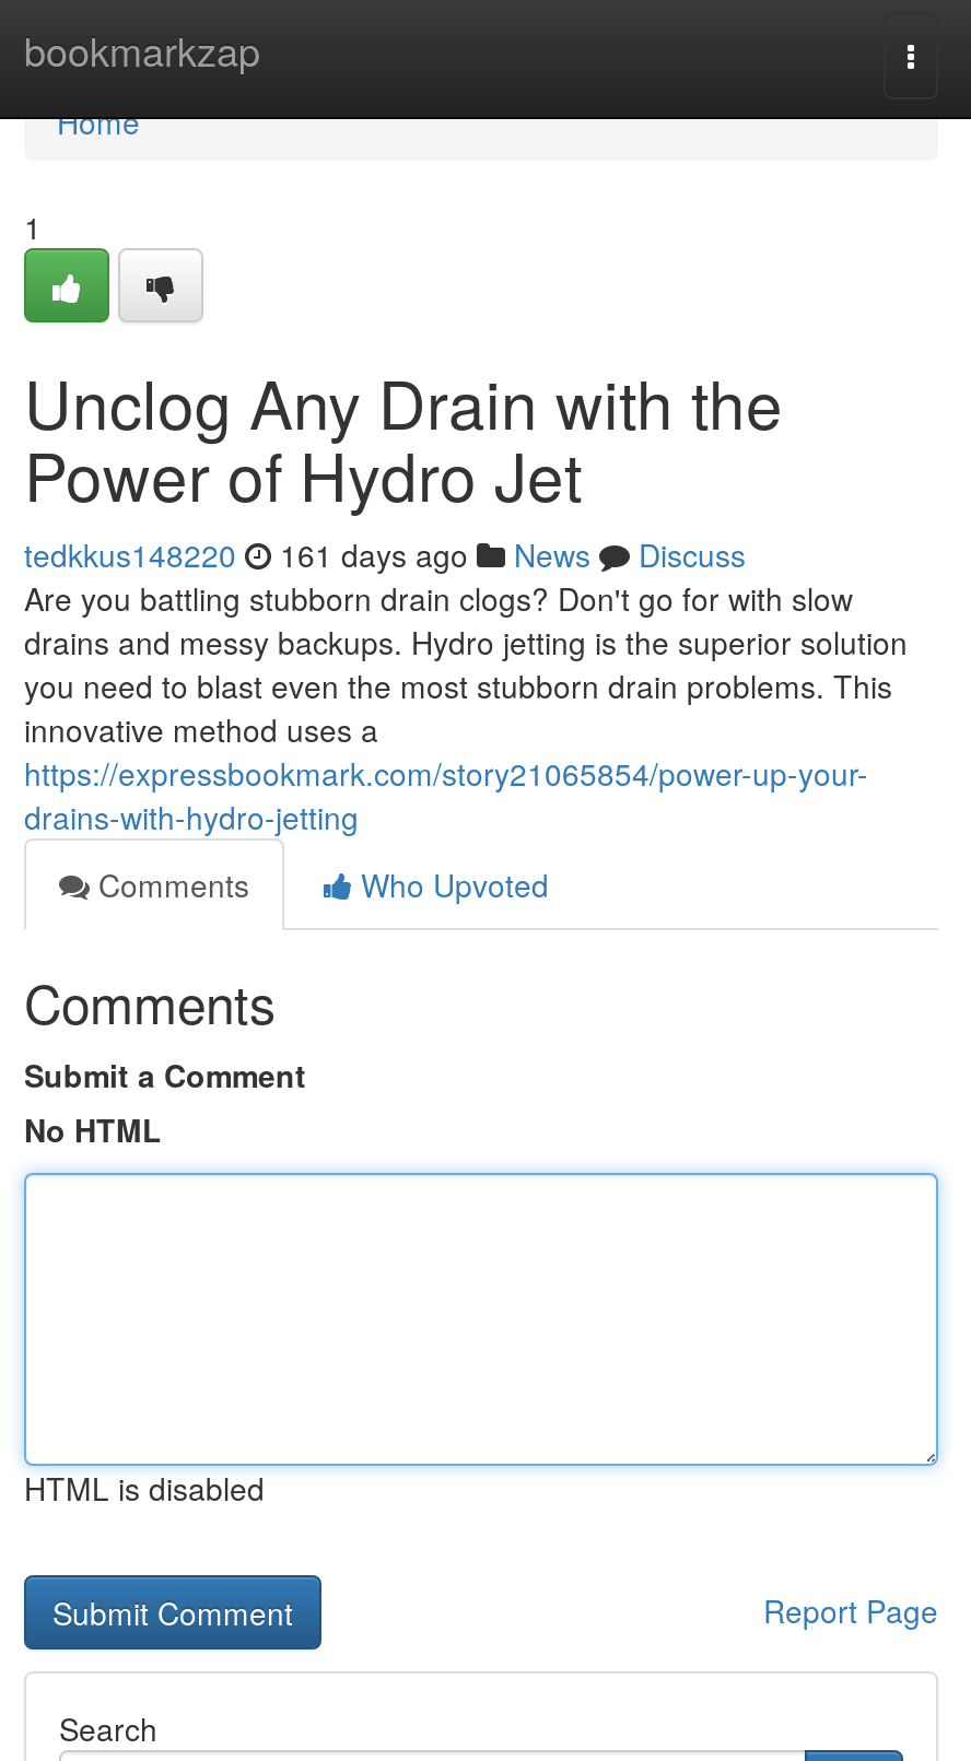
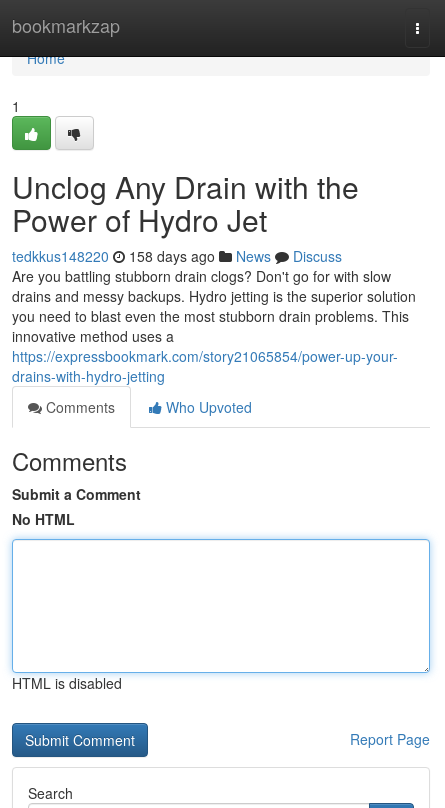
[24,532,746,576] tedkkus148220 161 days ago News Discuss -> [12,246,342,266] tedkkus148220 158 days ago News Discuss

